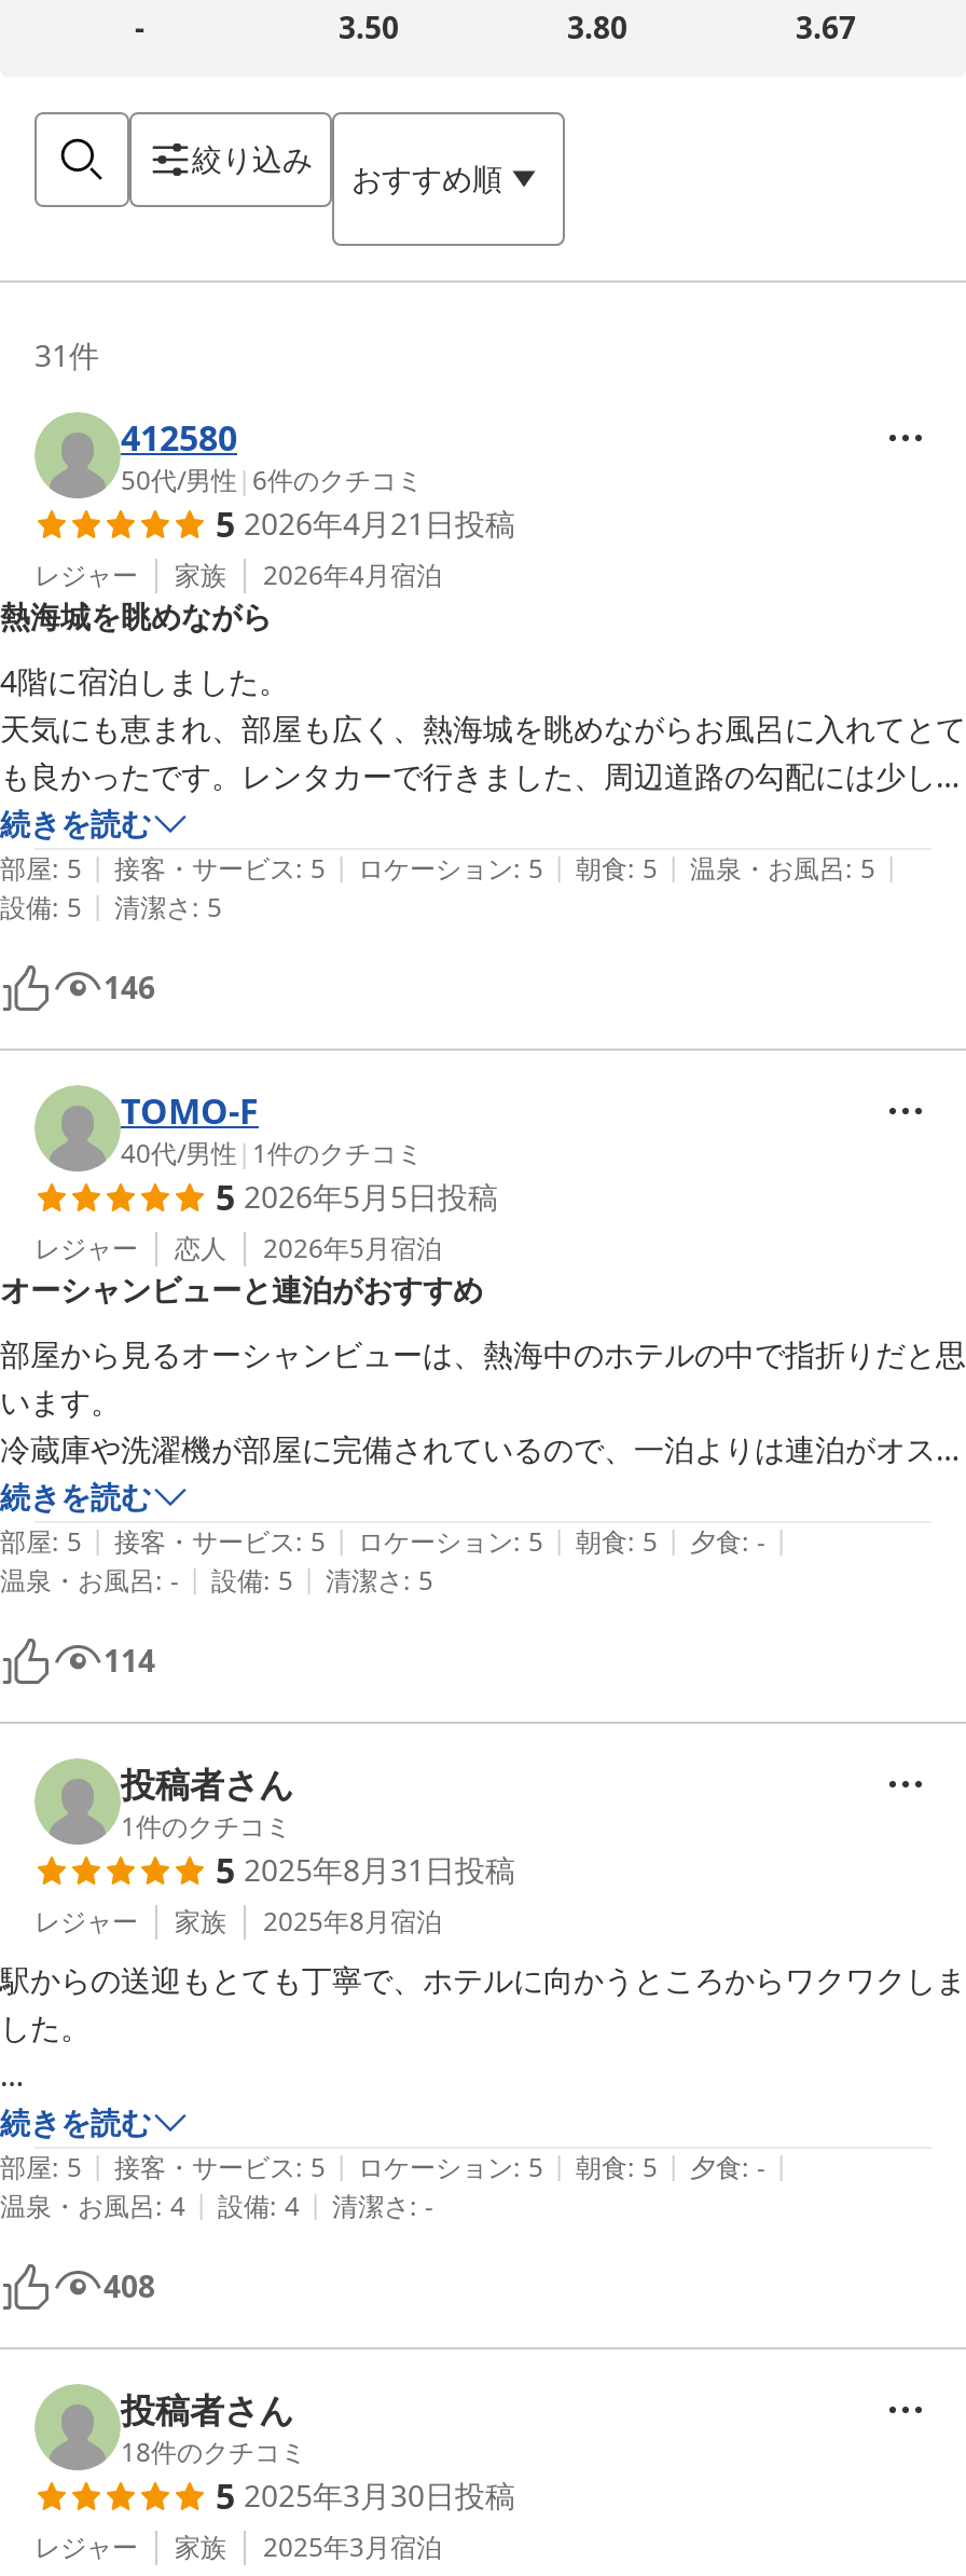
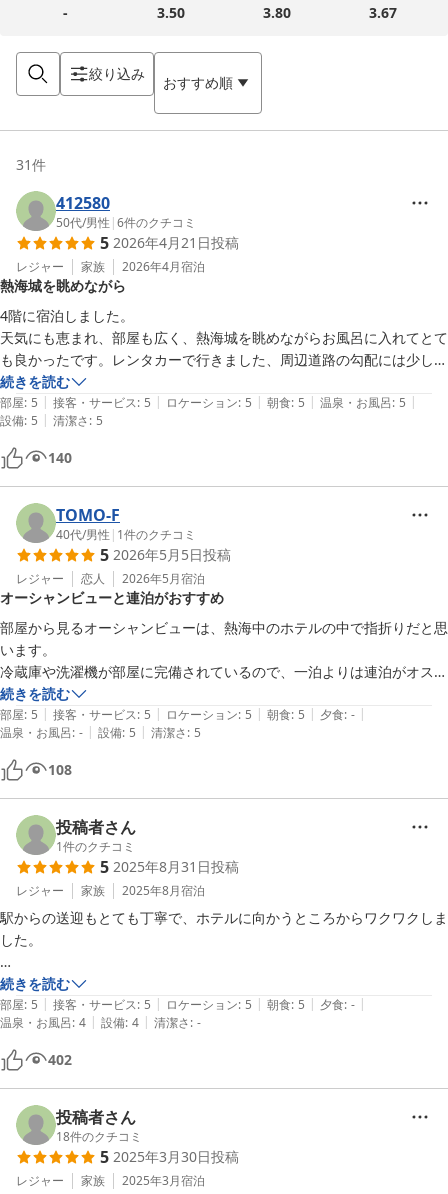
[103,967,155,1008] 146 -> [48,448,72,467] 140
[103,1640,155,1681] 114 -> [48,760,72,779] 108
[103,2265,155,2306] 408 -> [48,1050,72,1069] 402

